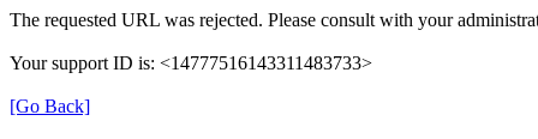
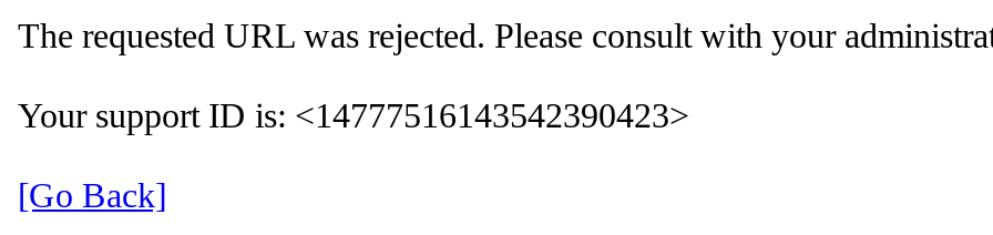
[10,53,372,73] Your support ID is: <14777516143311483733> -> [18,96,689,134] Your support ID is: <14777516143542390423>

